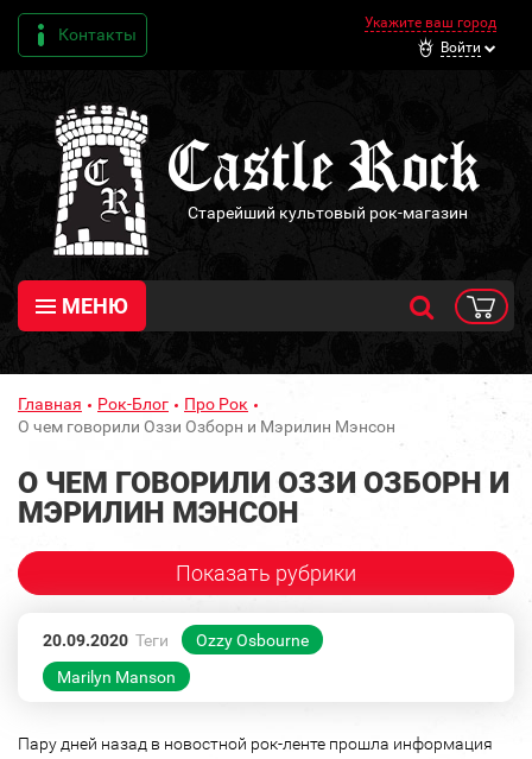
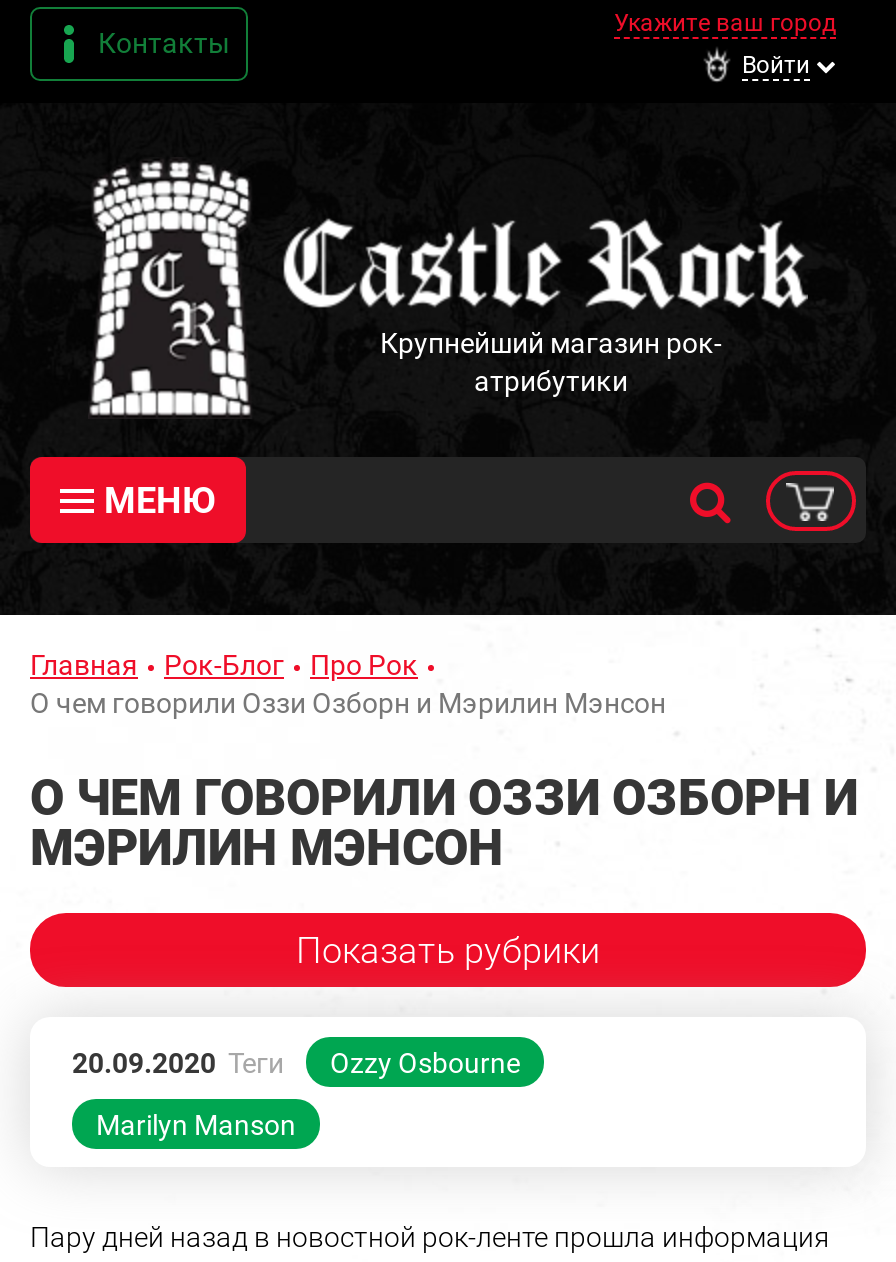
[187,203,467,222] Старейший культовый рок-магазин -> [380,327,722,397] Крупнейший магазин рок- | атрибутики

